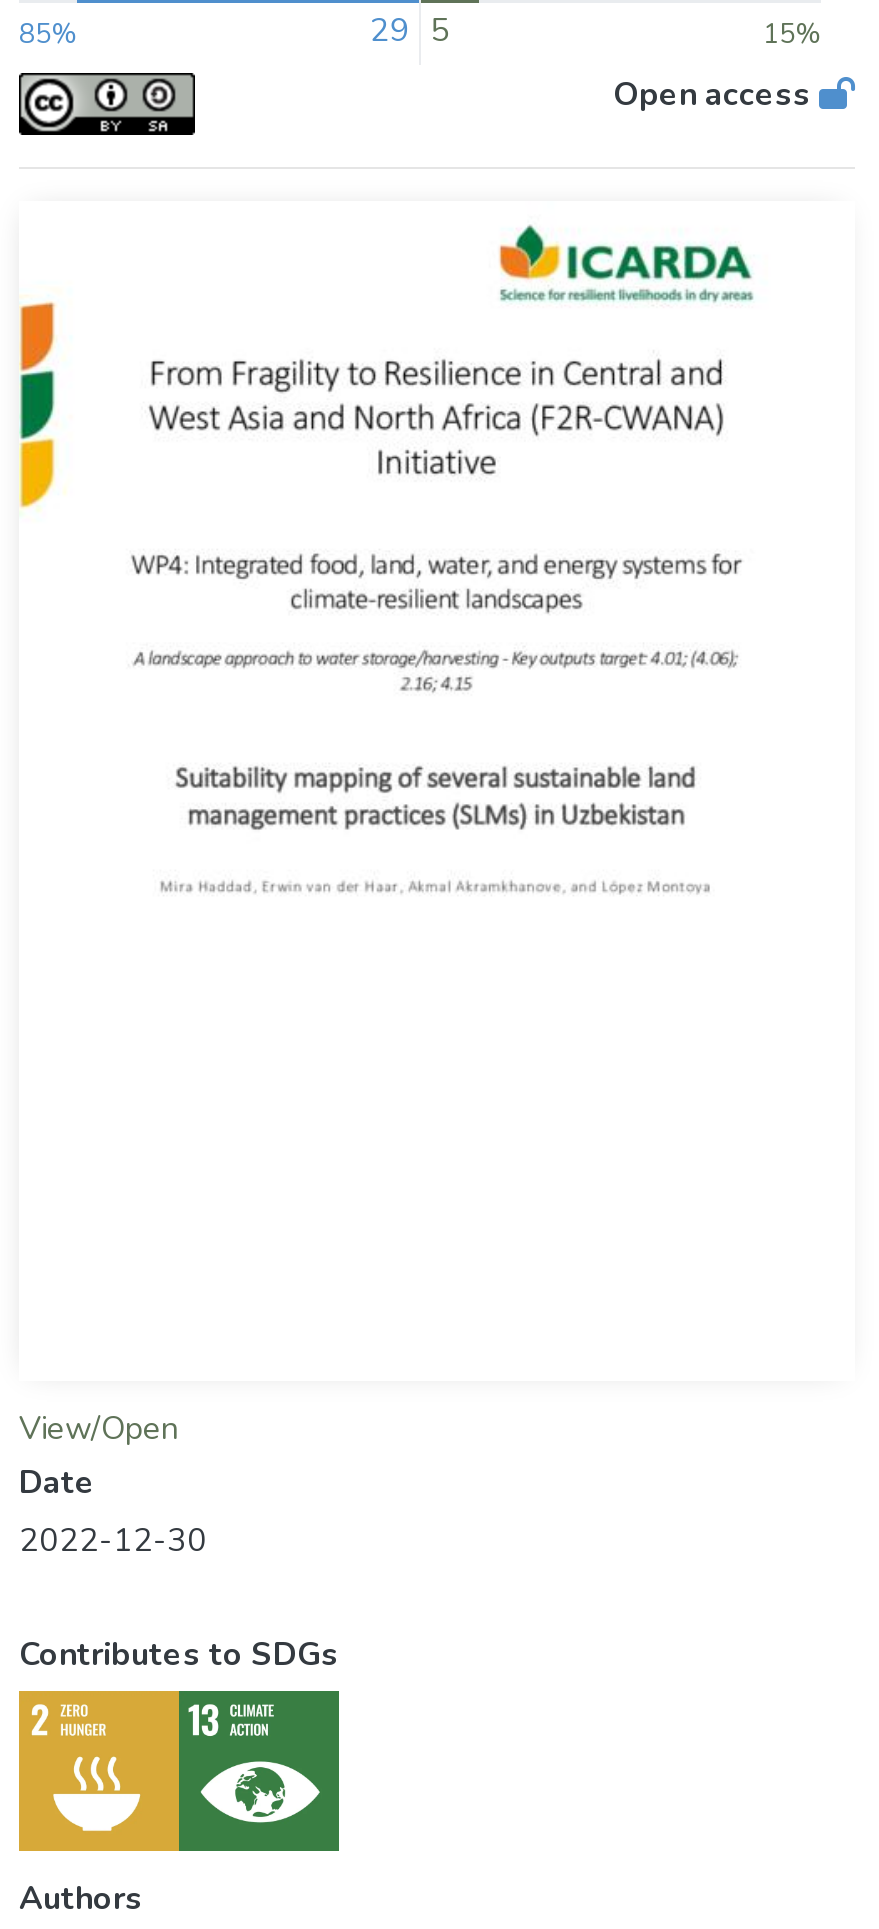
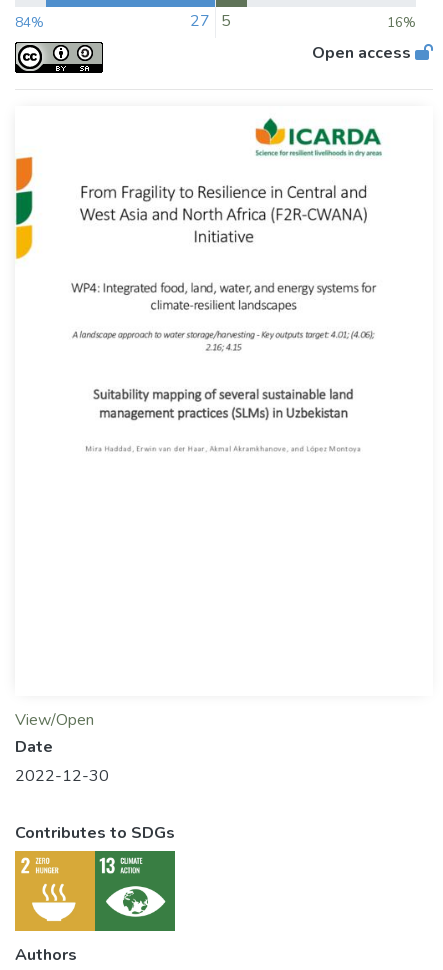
[19,15,77,53] 85% -> [15,13,44,32] 84%
[369,9,451,53] 29 5 -> [190,10,231,32] 27 5
[763,15,821,53] 15% -> [387,13,416,32] 16%

